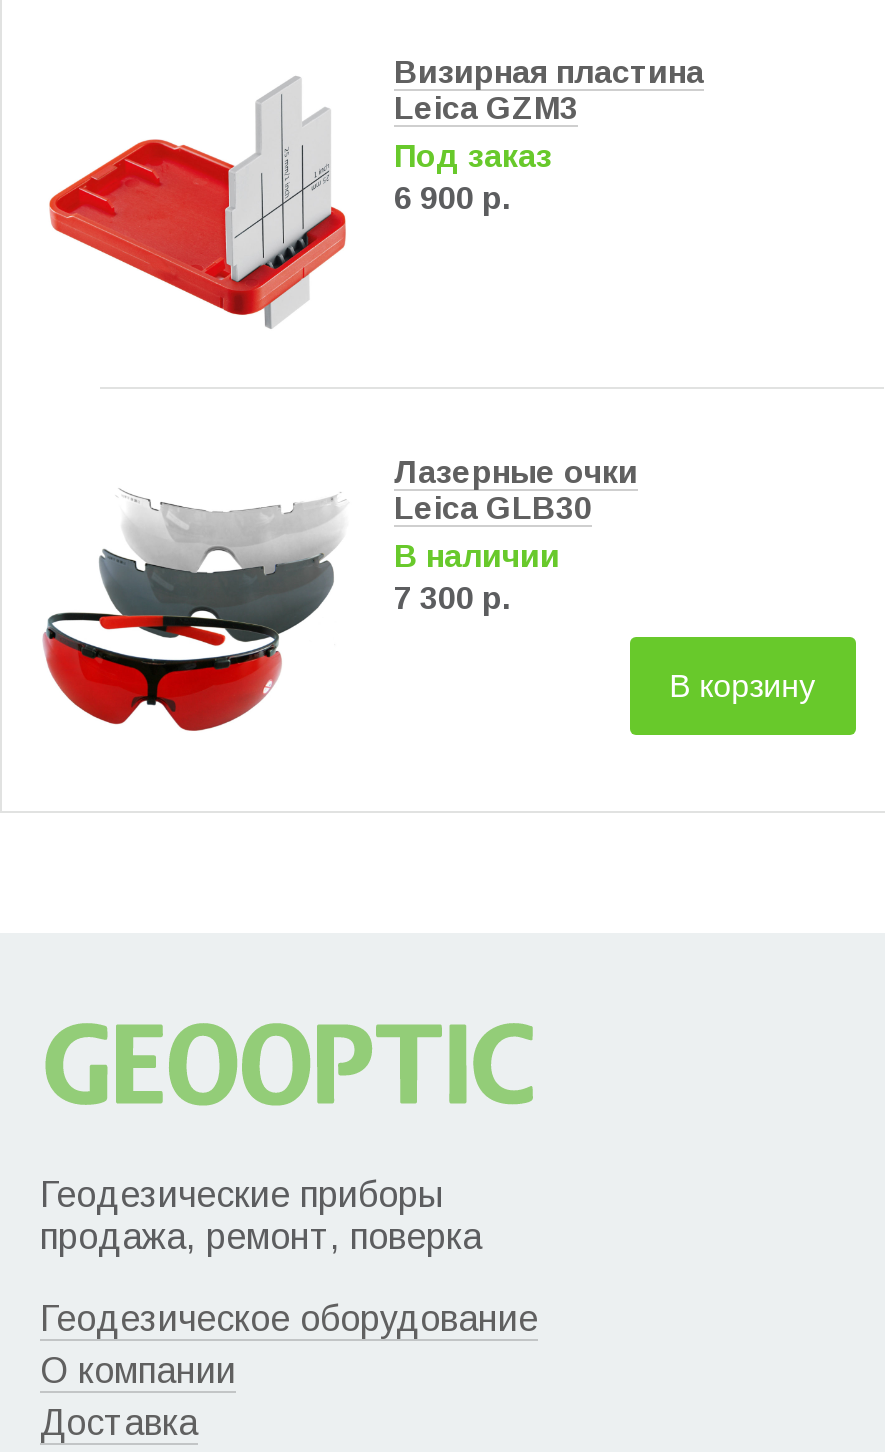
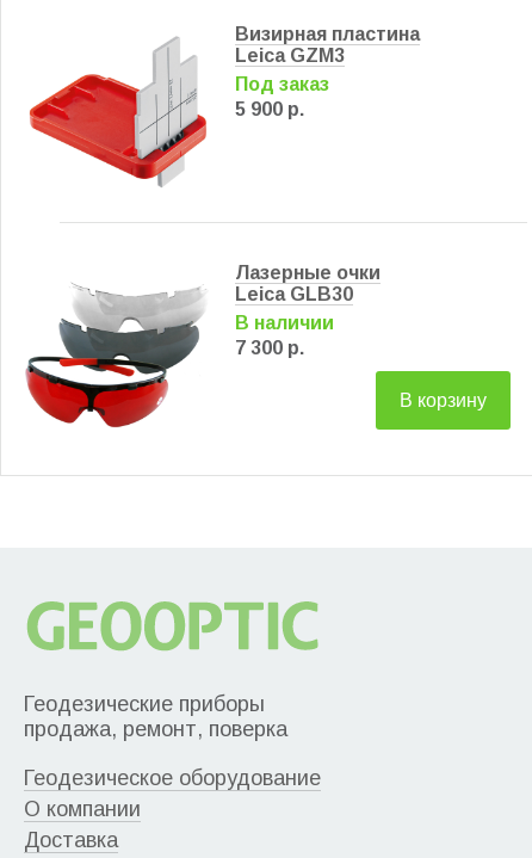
[394,180,510,214] 6 900 р. -> [235,98,304,119] 5 900 р.

